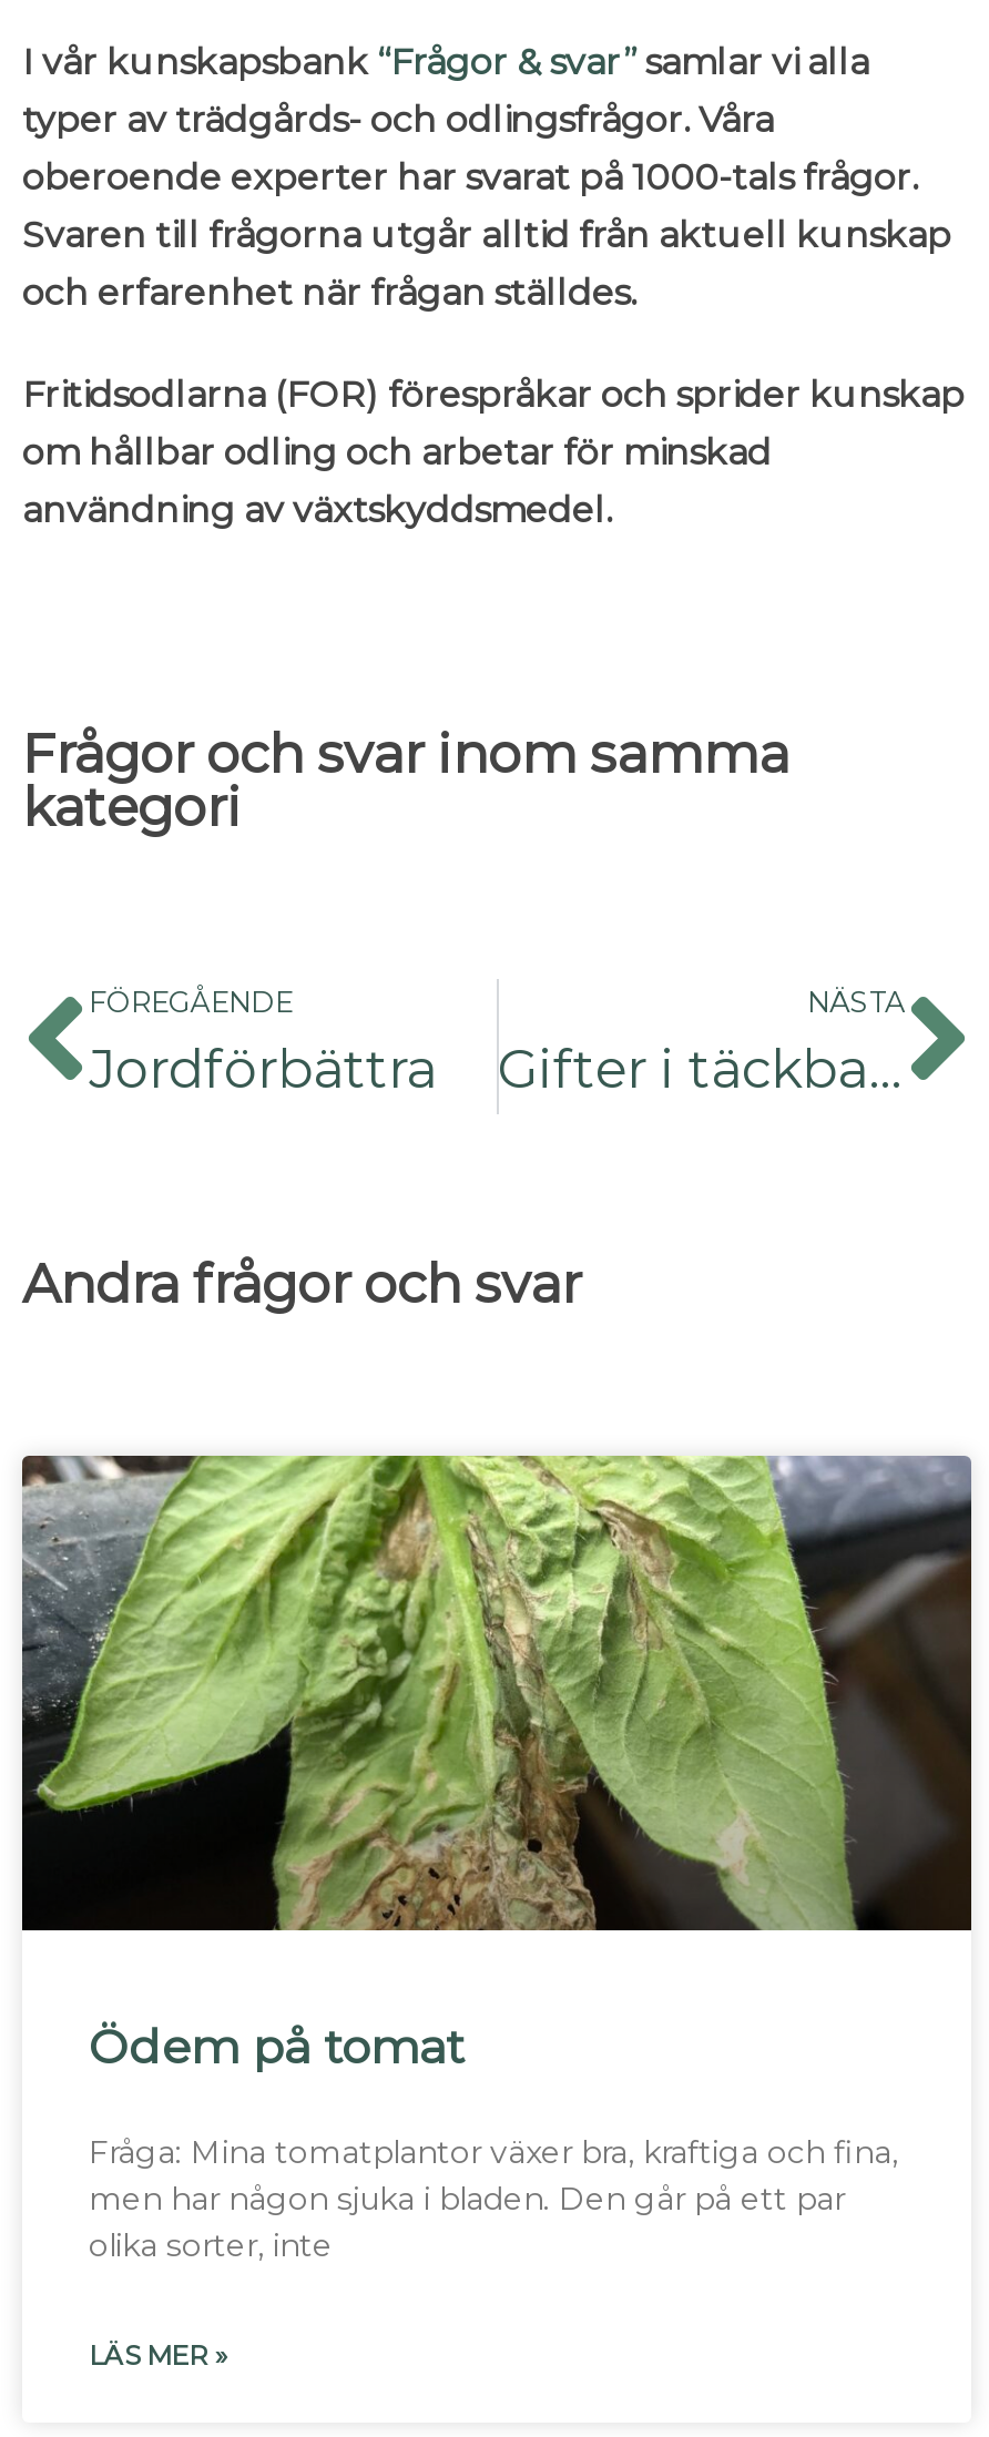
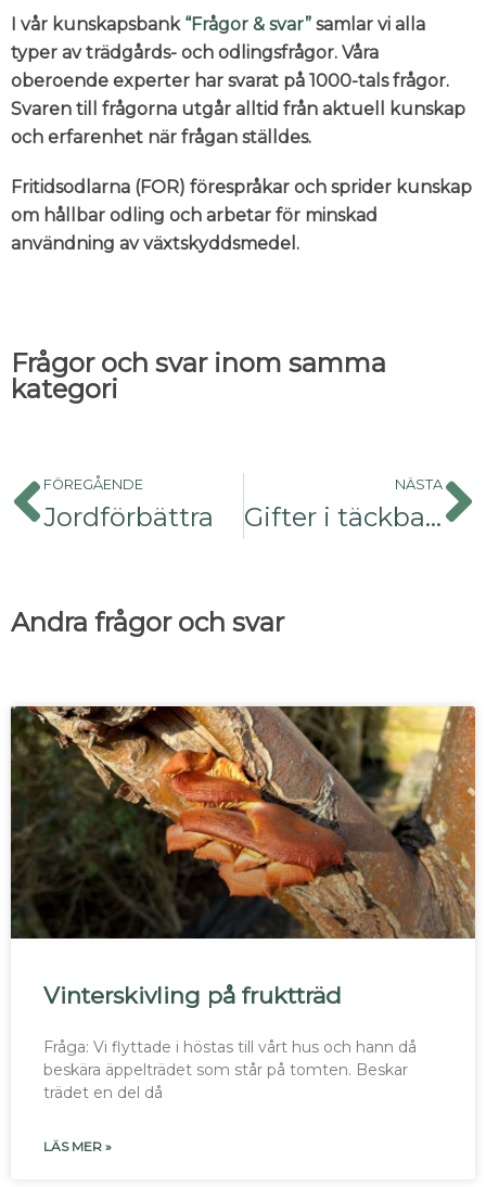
[22,1454,973,2073] [image] | Ödem på tomat -> [11,705,476,1009] [image] | Vinterskivling på fruktträd
[89,2131,898,2264] Fråga: Mina tomatplantor växer bra, kraftiga och fina, | men har någon sjuka i bladen. Den går på ett par | olika sorter, inte -> [43,1037,417,1102] Fråga: Vi flyttade i höstas till vårt hus och hann då | beskära äppelträdet som står på tomten. Beskar | trädet en del då

